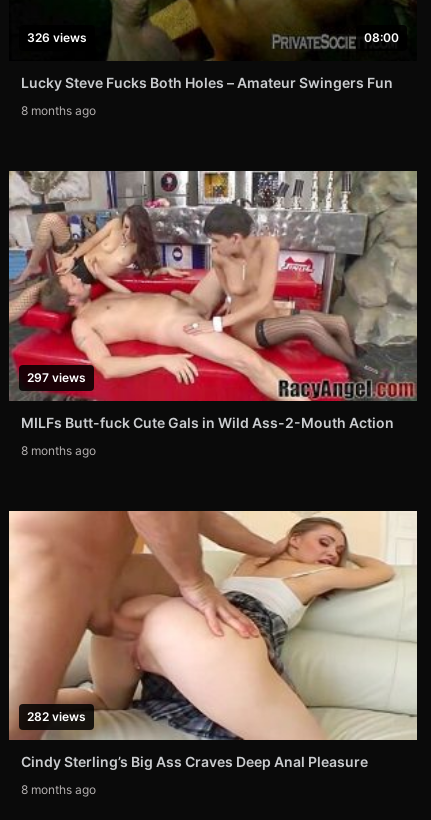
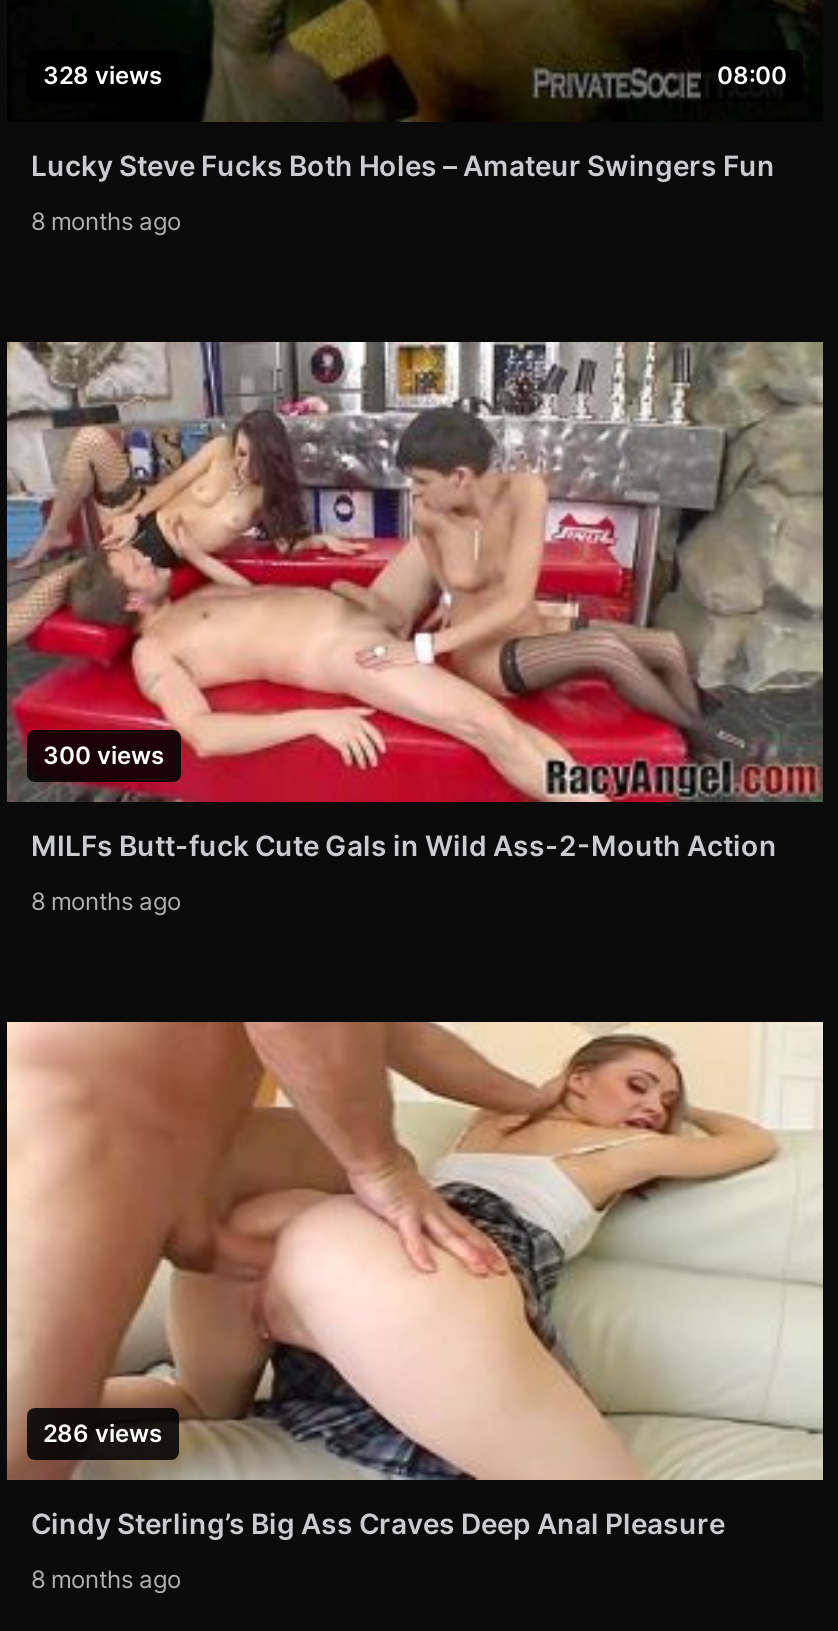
[27,30,87,45] 326 views -> [43,60,163,90] 328 views
[27,369,86,384] 297 views -> [43,739,165,769] 300 views
[27,709,86,724] 282 views -> [43,1418,163,1448] 286 views

